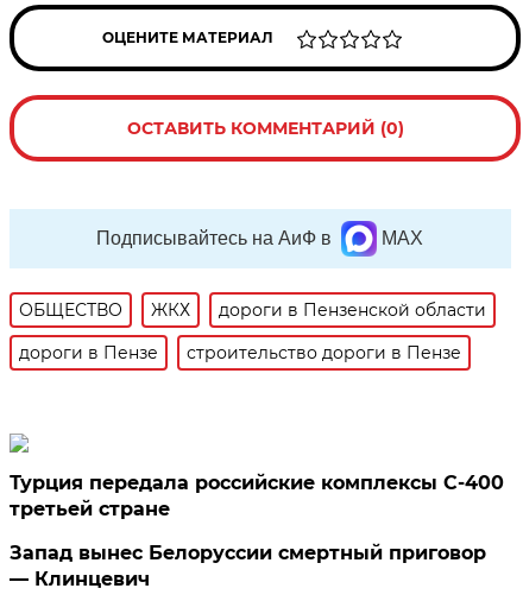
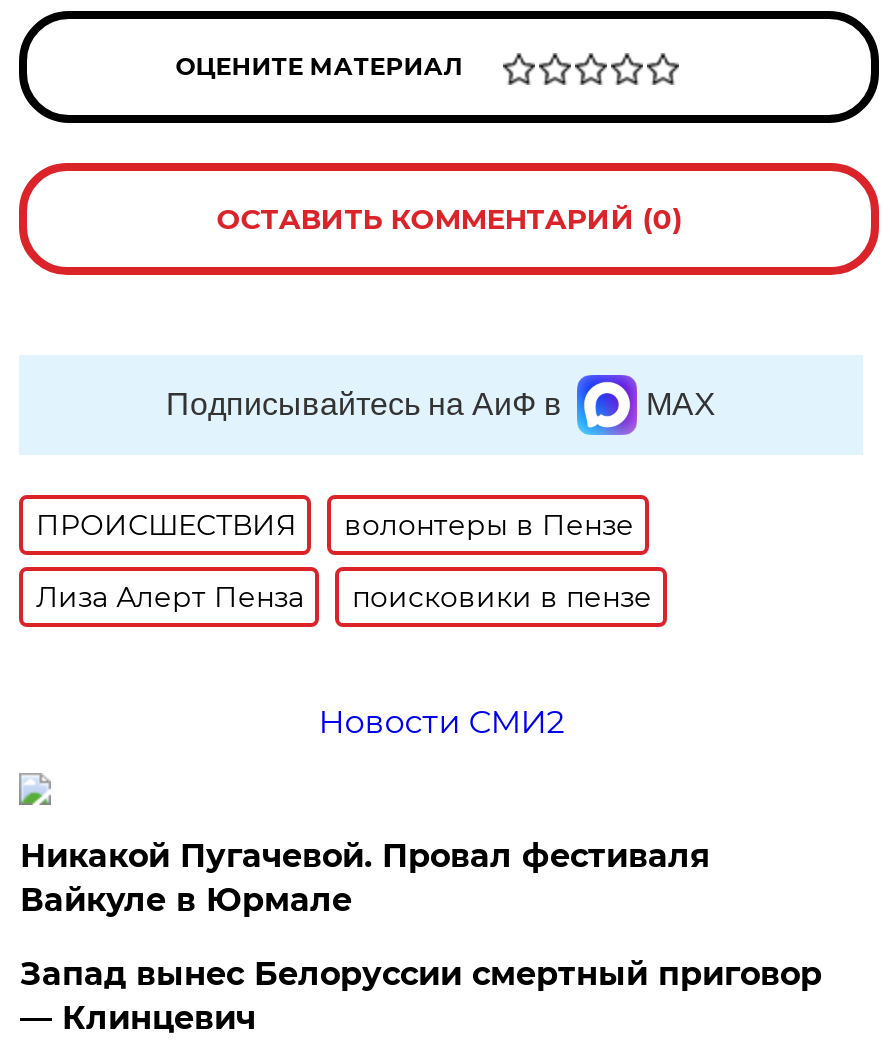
[19,299,487,363] ОБЩЕСТВО | ЖКХ | дороги в Пензенской области | дороги в Пензе | строительство дороги в Пензе -> [36,507,652,741] ПРОИСШЕСТВИЯ | волонтеры в Пензе | Лиза Алерт Пенза | поисковики в пензе | Новости СМИ2
[10,471,504,520] Турция передала российские комплексы С-400 | третьей стране -> [20,837,710,919] Никакой Пугачевой. Провал фестиваля | Вайкуле в Юрмале

